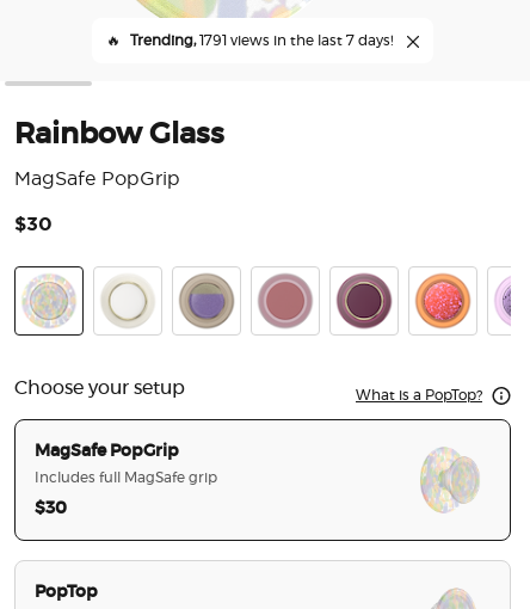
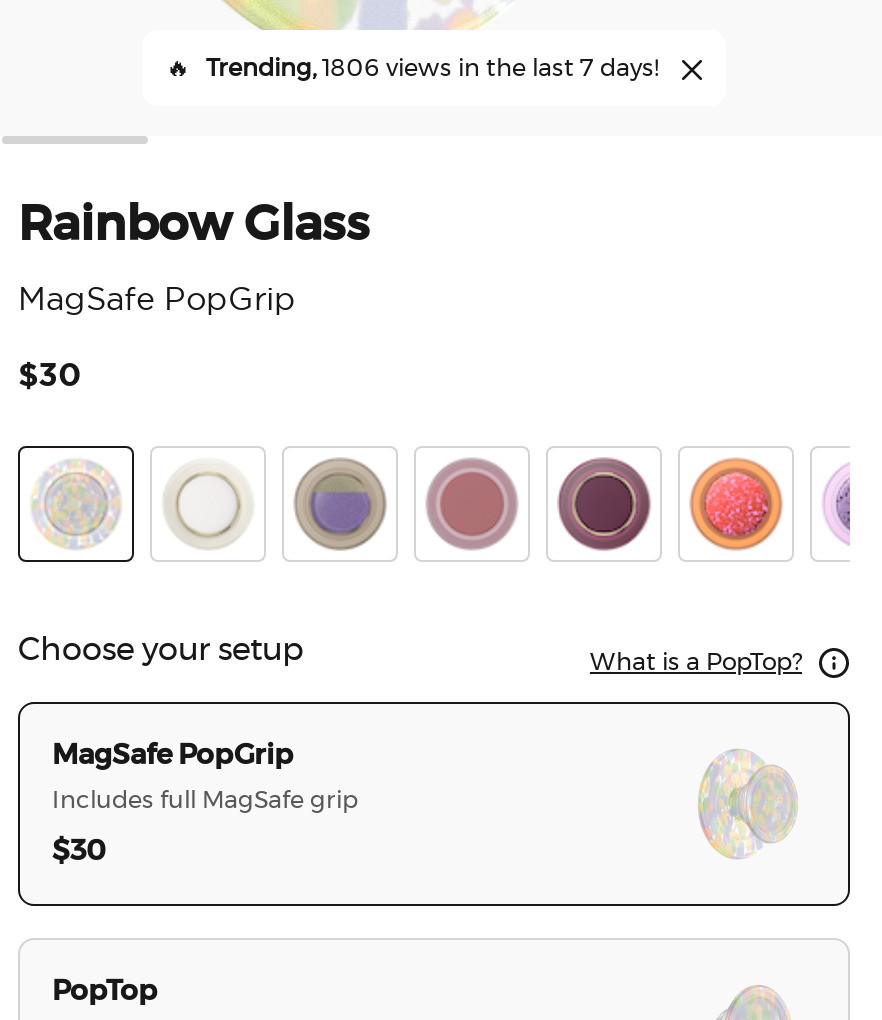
[130,33,393,48] Trending, 1791 views in the last 7 days! -> [206,56,658,80] Trending, 1806 views in the last 7 days!

